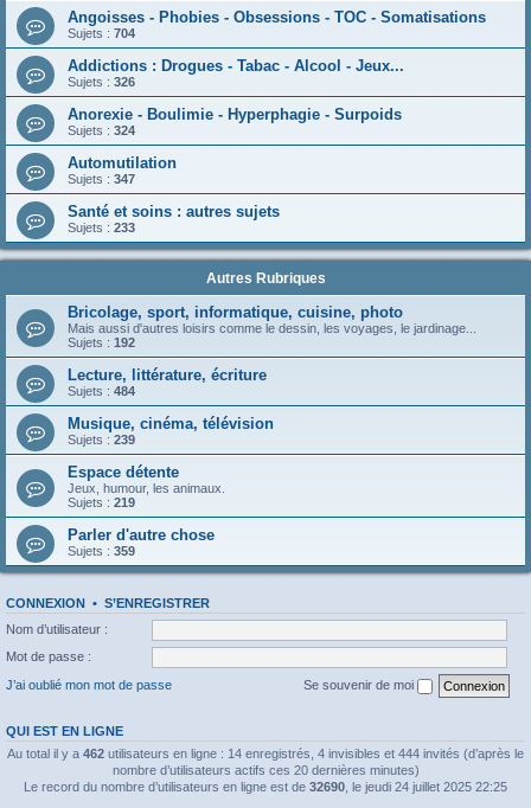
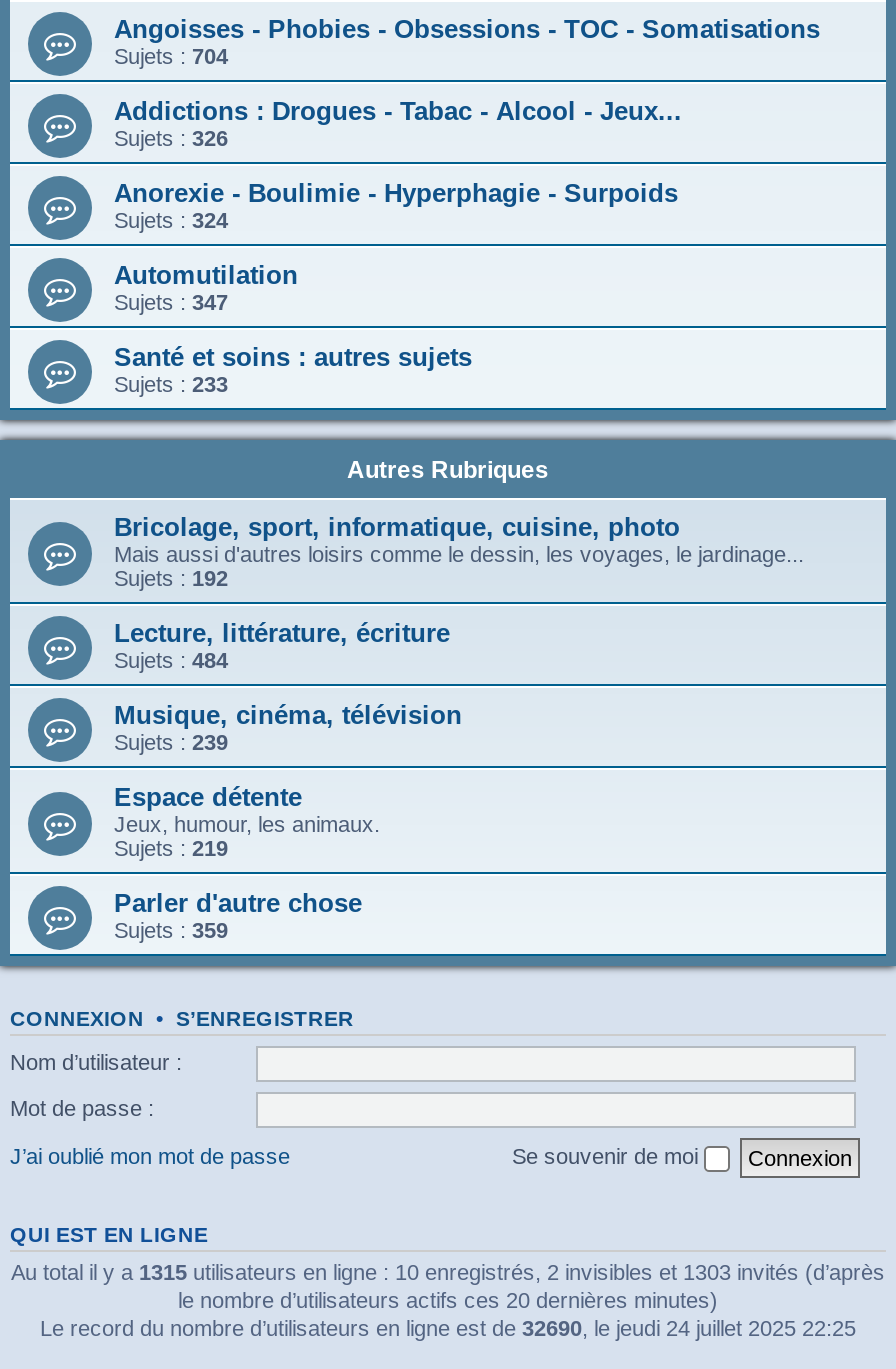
[7,746,524,777] Au total il y a 462 utilisateurs en ligne : 14 enregistrés, 4 invisibles et 444 invités (d’après le | nombre d’utilisateurs actifs ces 20 dernières minutes) -> [11,1259,885,1311] Au total il y a 1315 utilisateurs en ligne : 10 enregistrés, 2 invisibles et 1303 invités (d’après | le nombre d’utilisateurs actifs ces 20 dernières minutes)

